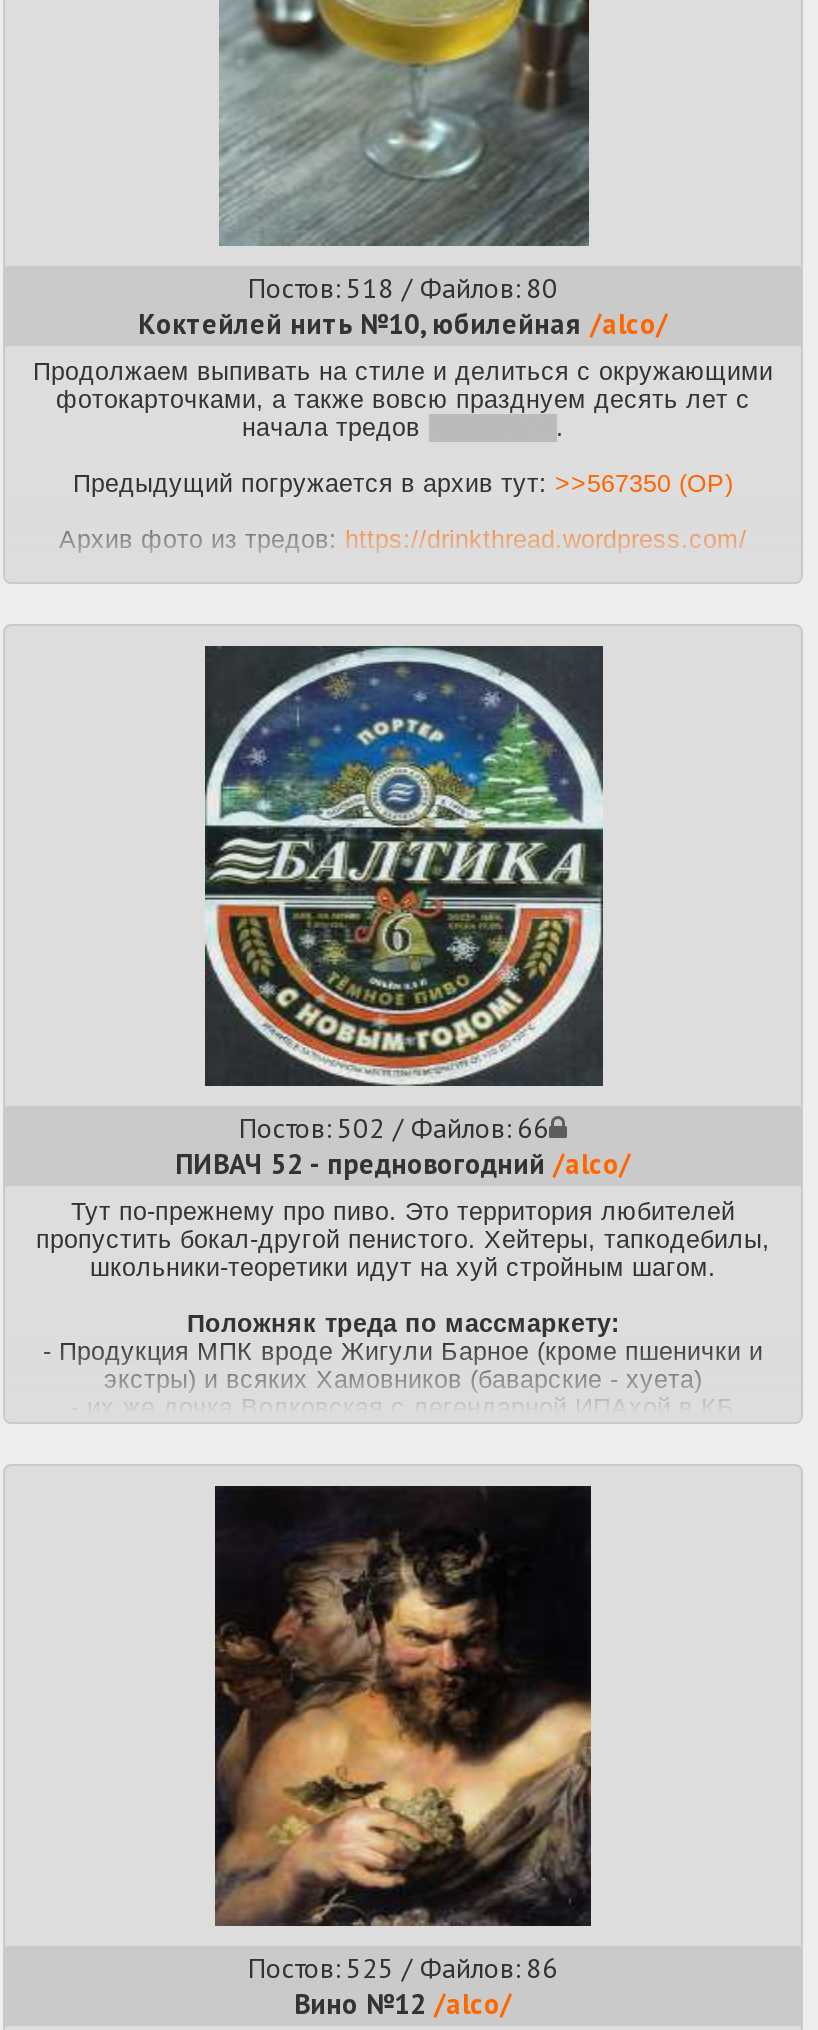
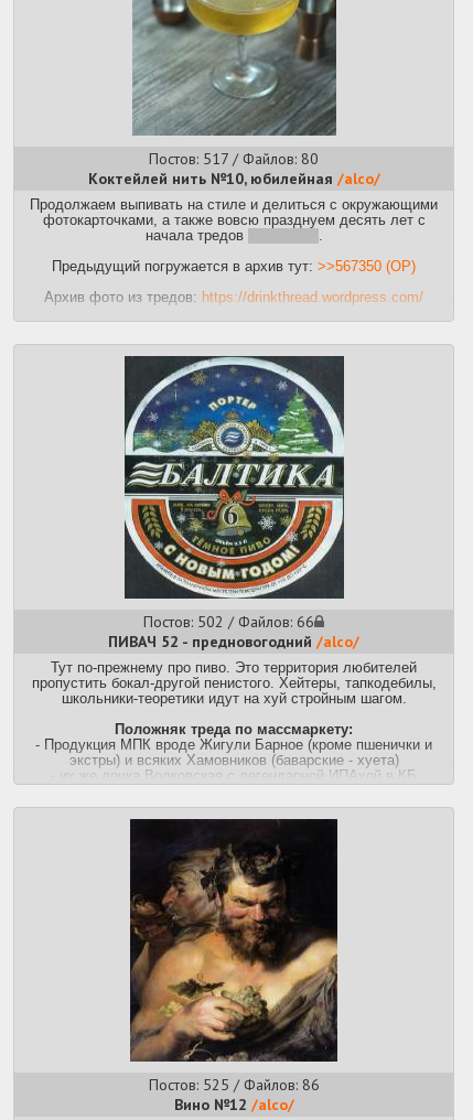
[248,269,558,305] Постов: 518 / Файлов: 80 -> [149,148,319,168] Постов: 517 / Файлов: 80

